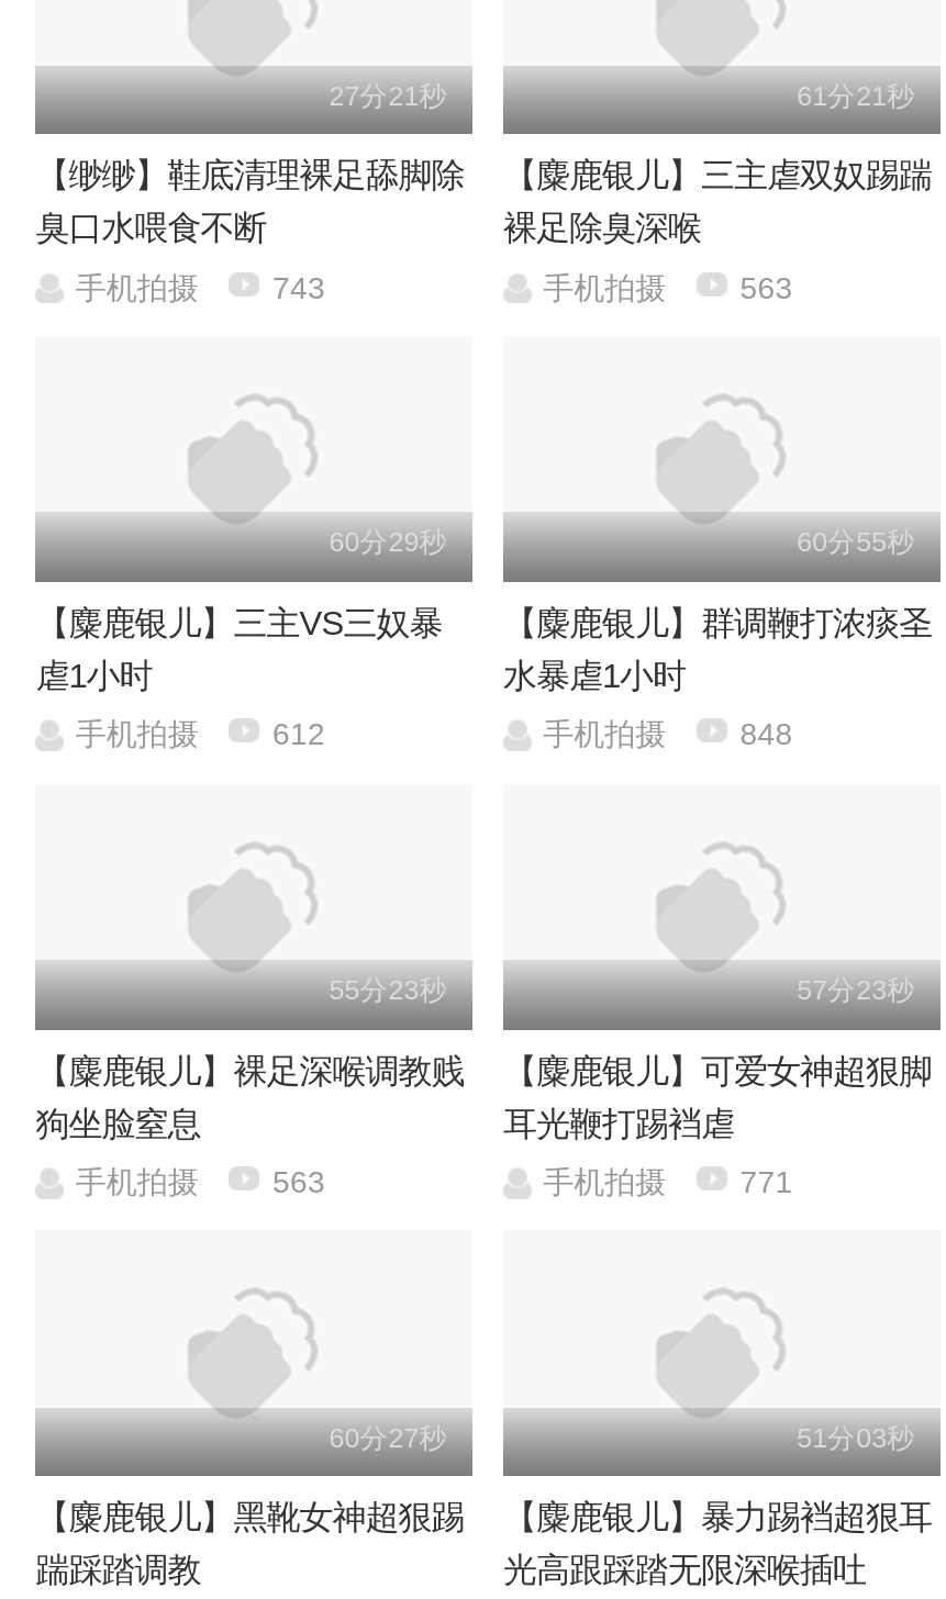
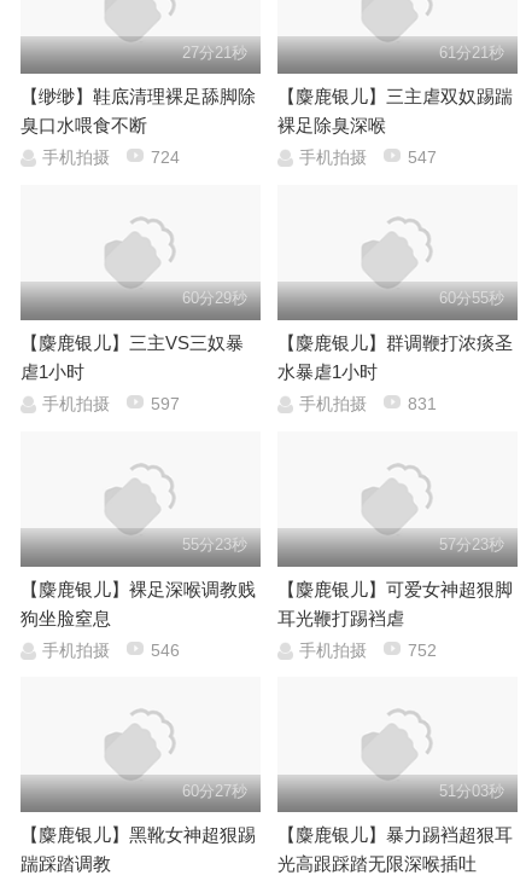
[272,269,325,304] 743 -> [151,148,180,167] 724
[740,269,793,304] 563 -> [408,148,436,167] 547
[272,716,325,751] 612 -> [151,394,180,413] 597
[740,716,793,751] 848 -> [408,394,436,413] 831
[272,1164,325,1199] 563 -> [151,640,180,660] 546
[740,1164,793,1199] 771 -> [408,640,436,660] 752

